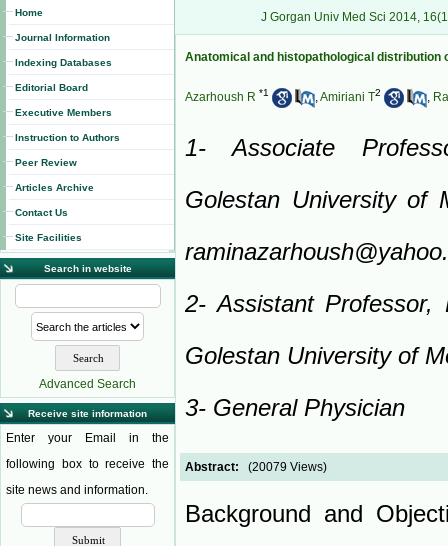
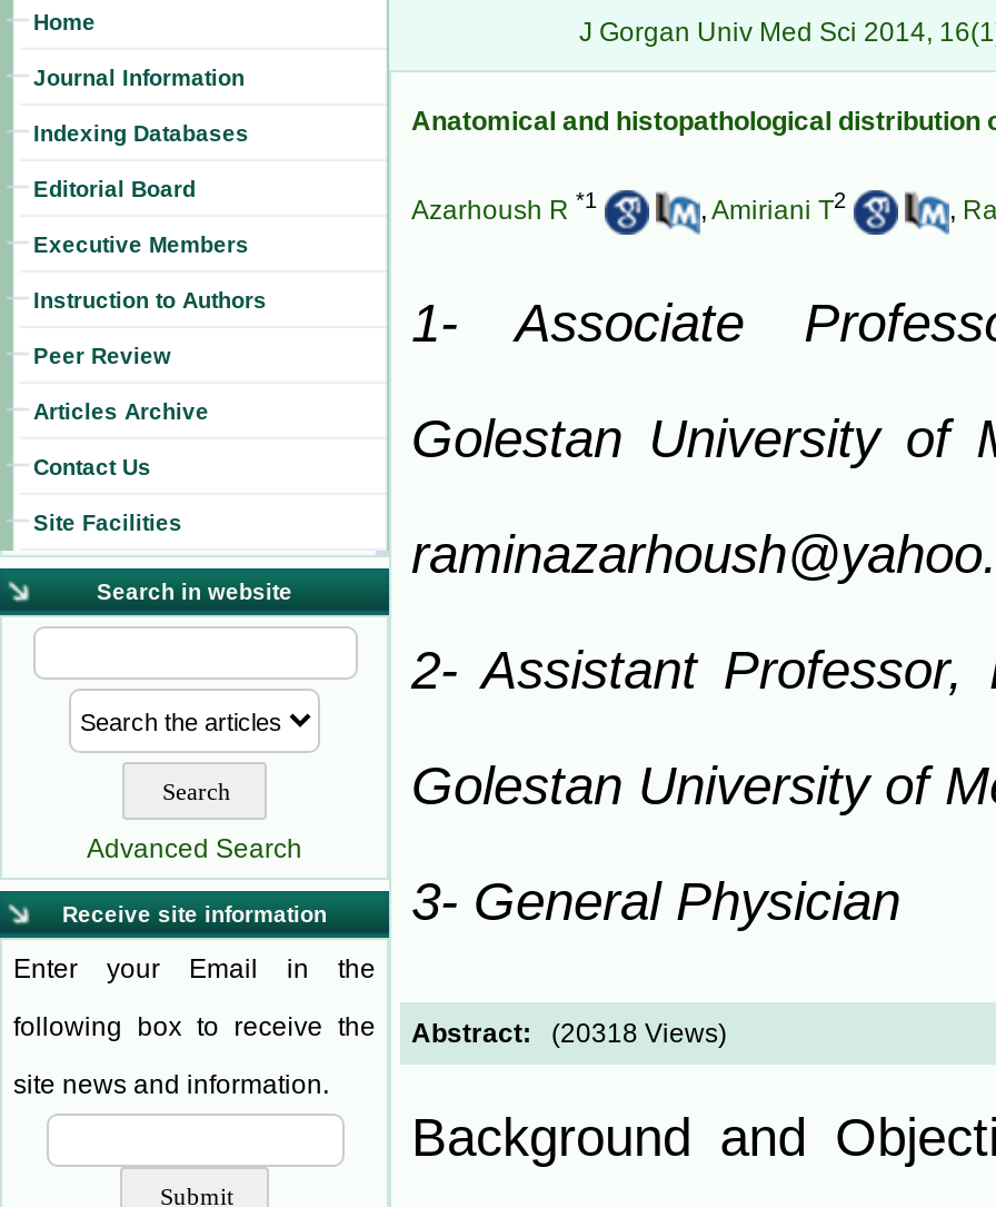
[6,457,327,474] following box to receive the Abstract: (20079 Views) -> [13,1011,727,1049] following box to receive the Abstract: (20318 Views)

